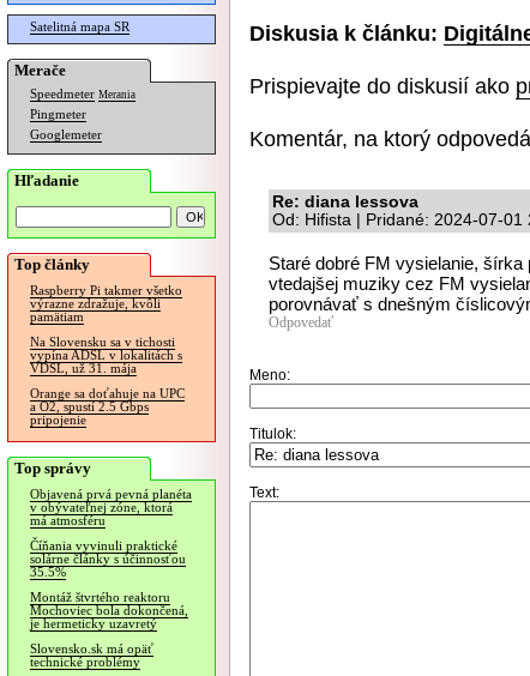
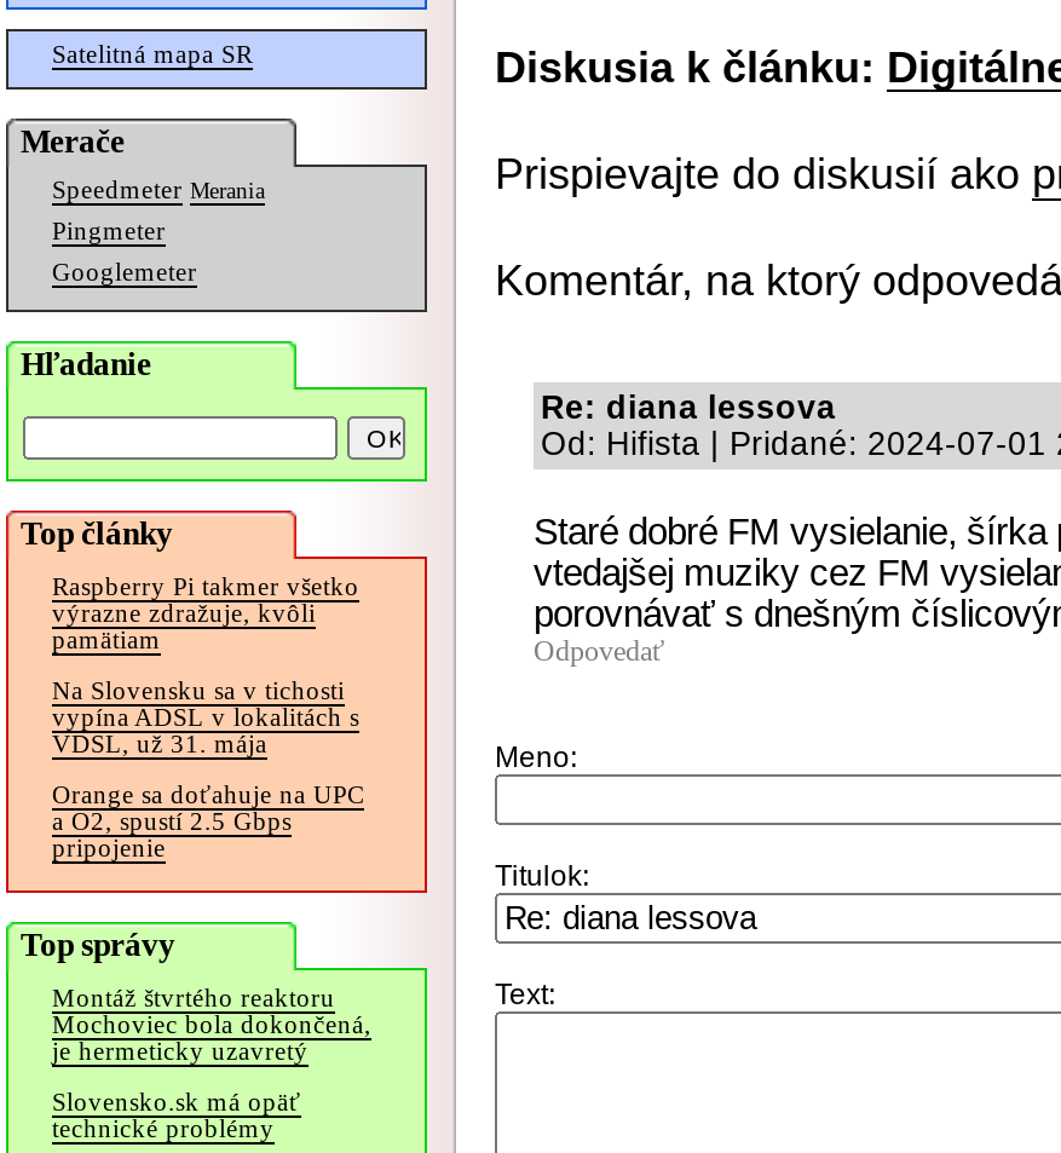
[30,488,192,579] Objavená prvá pevná planéta | v obývateľnej zóne, ktorá | má atmosféru | Číňania vyvinuli praktické | solárne články s účinnosťou | 35.5% -> none

